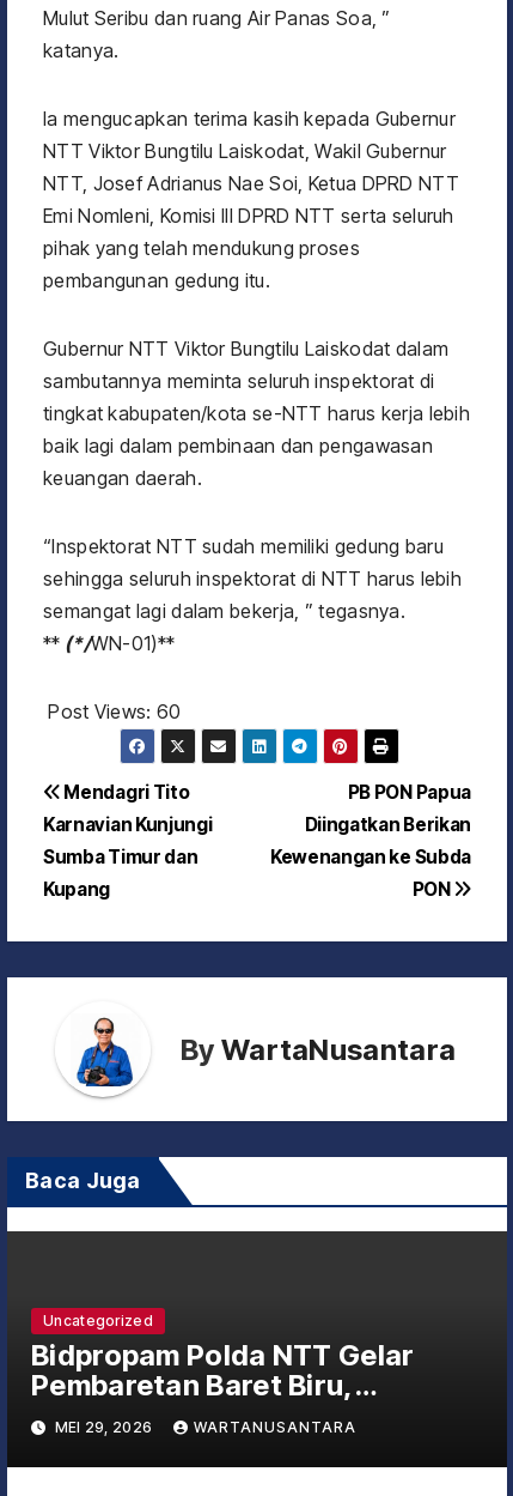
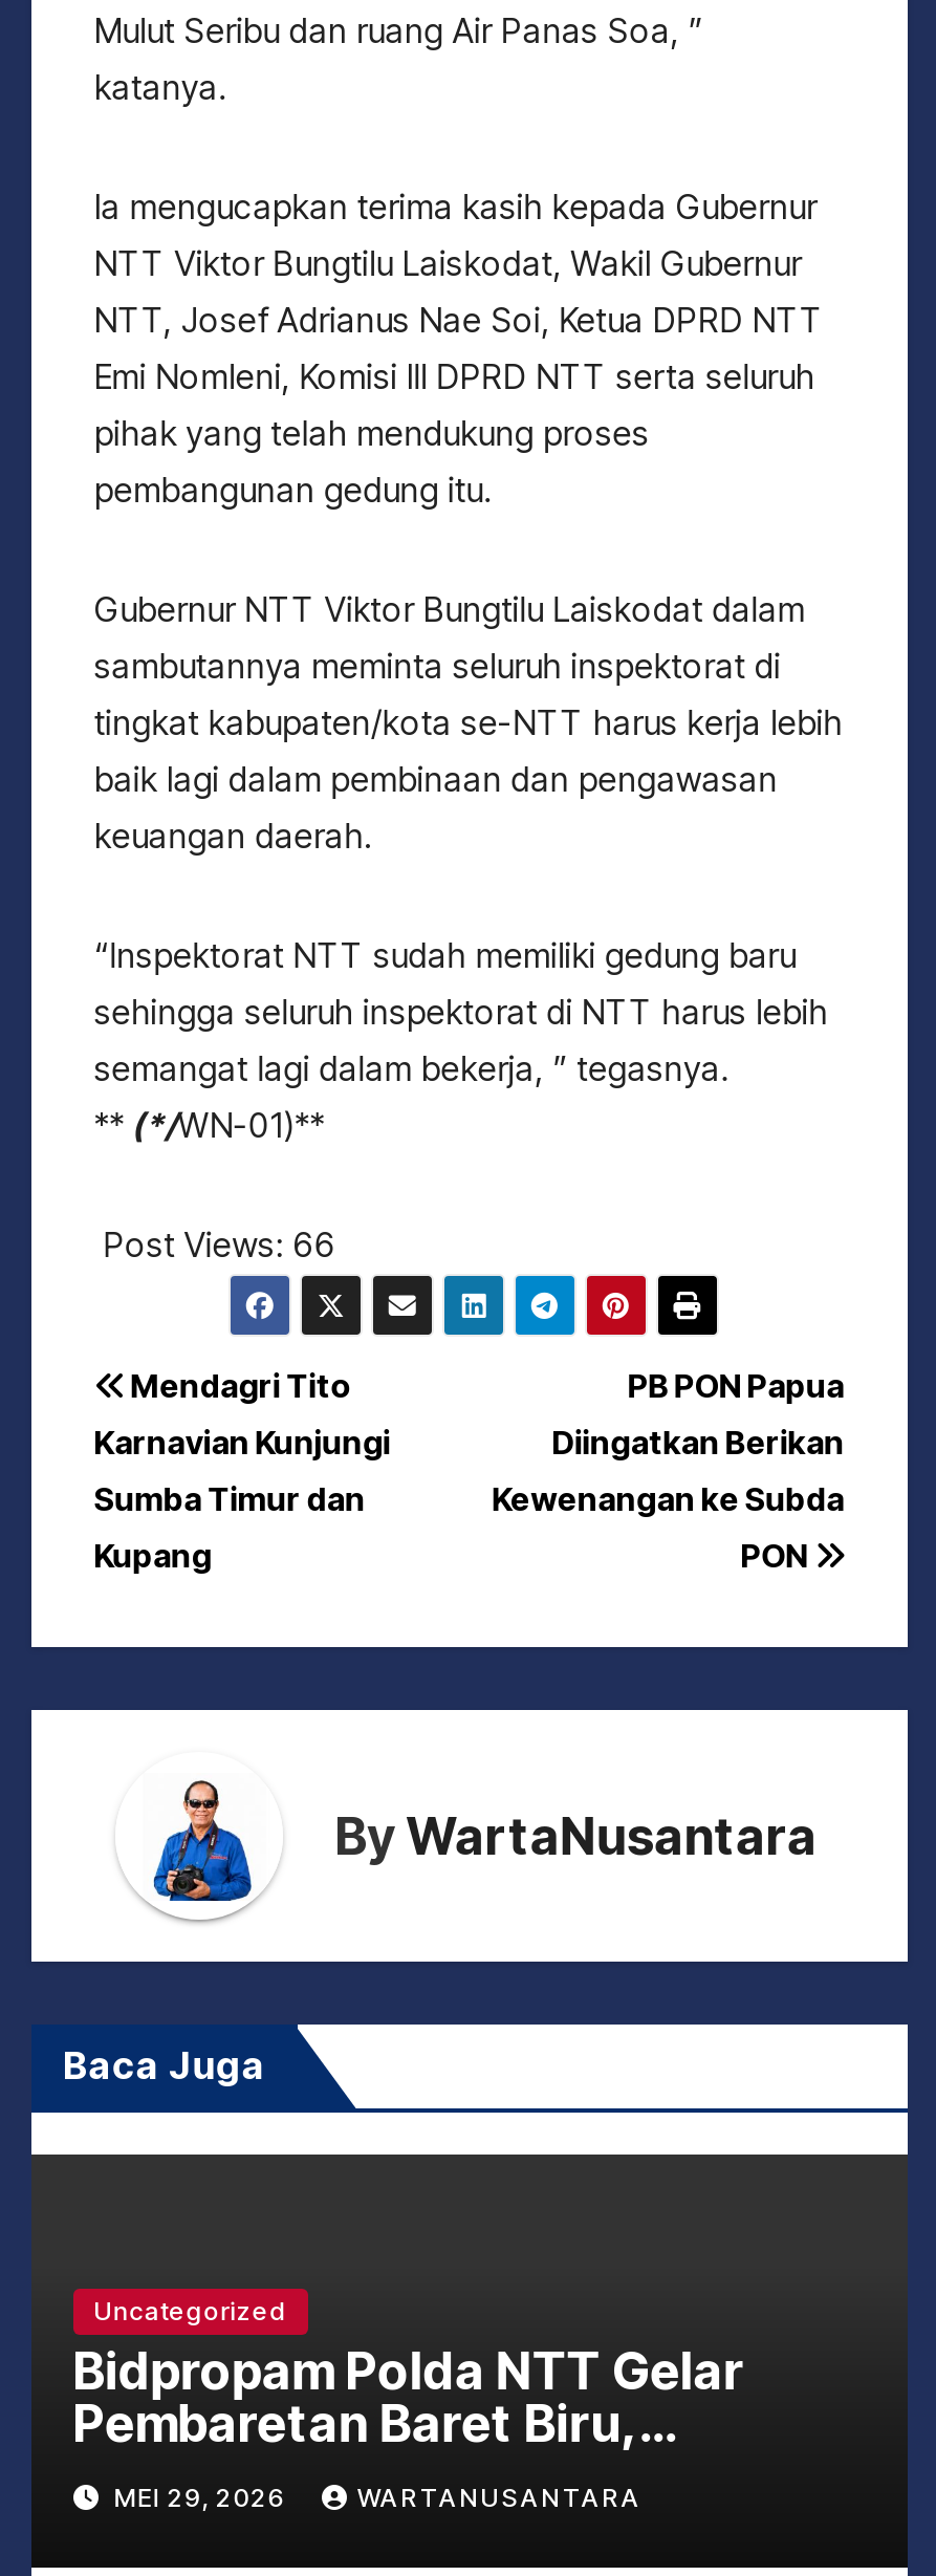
[48,700,181,724] Post Views: 60 -> [103,1224,336,1266] Post Views: 66

